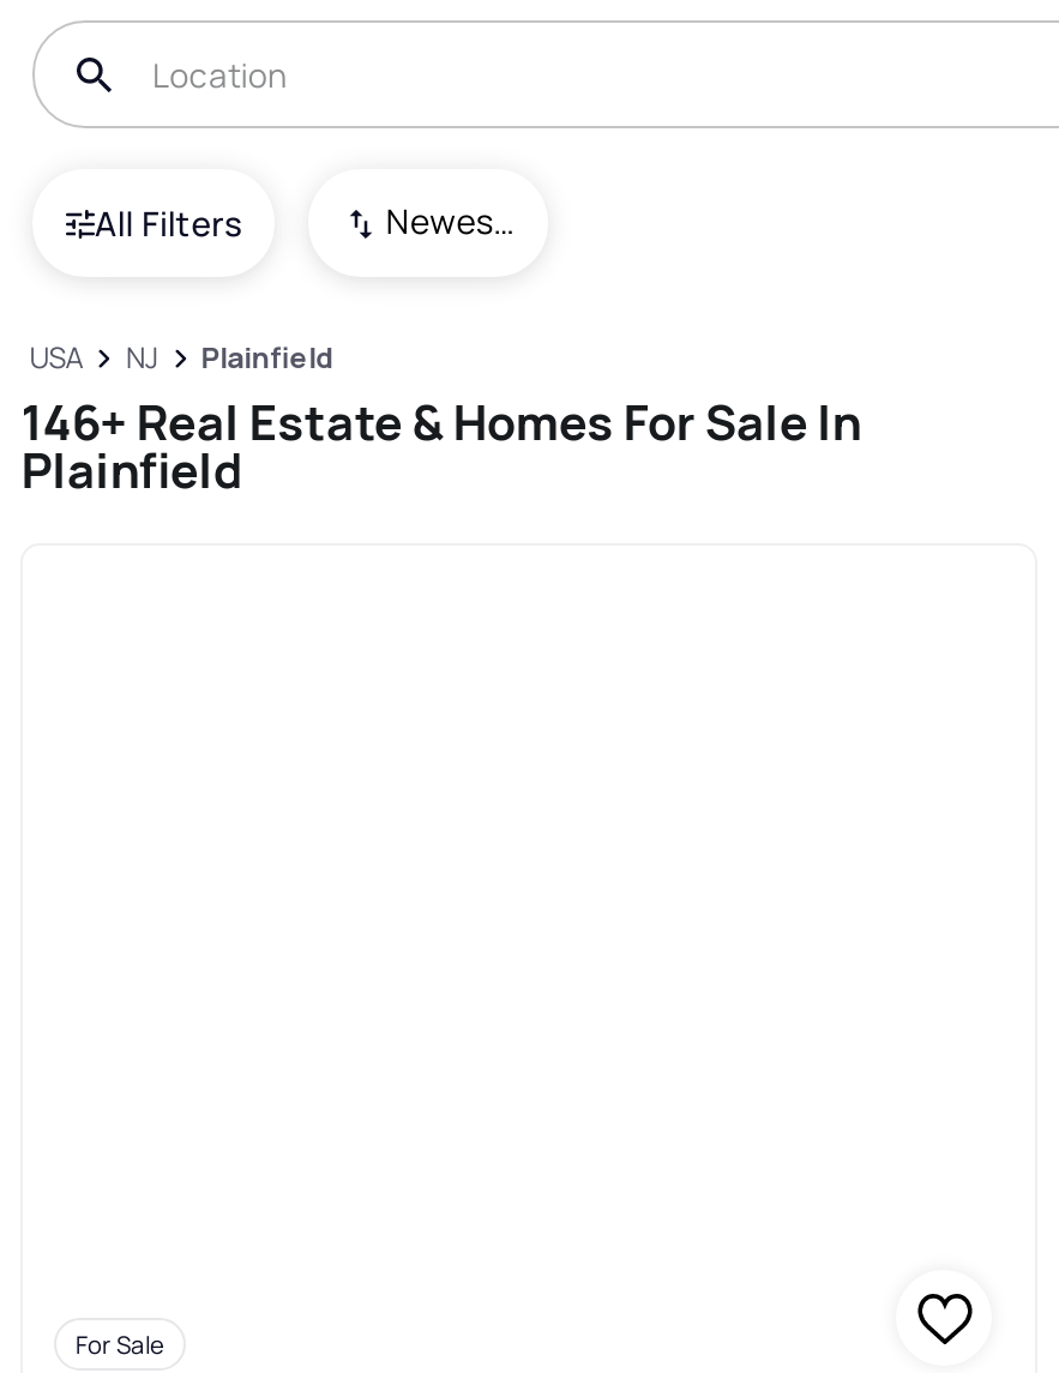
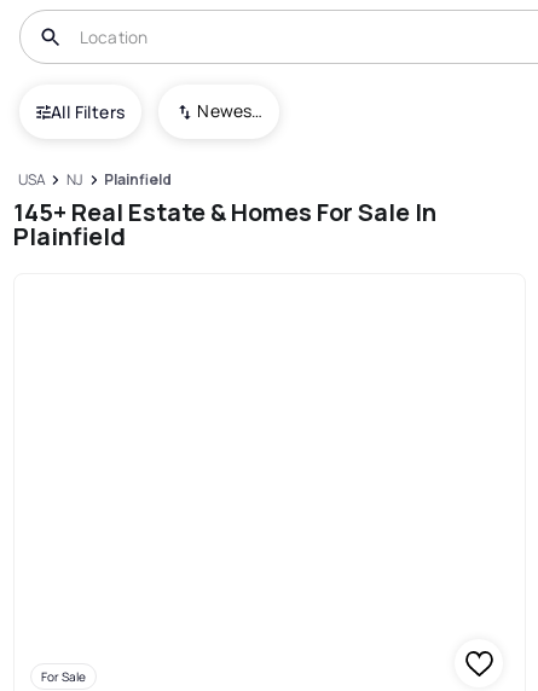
[21,389,860,454] 146+ Real Estate & Homes For Sale In -> [14,195,437,228] 145+ Real Estate & Homes For Sale In

